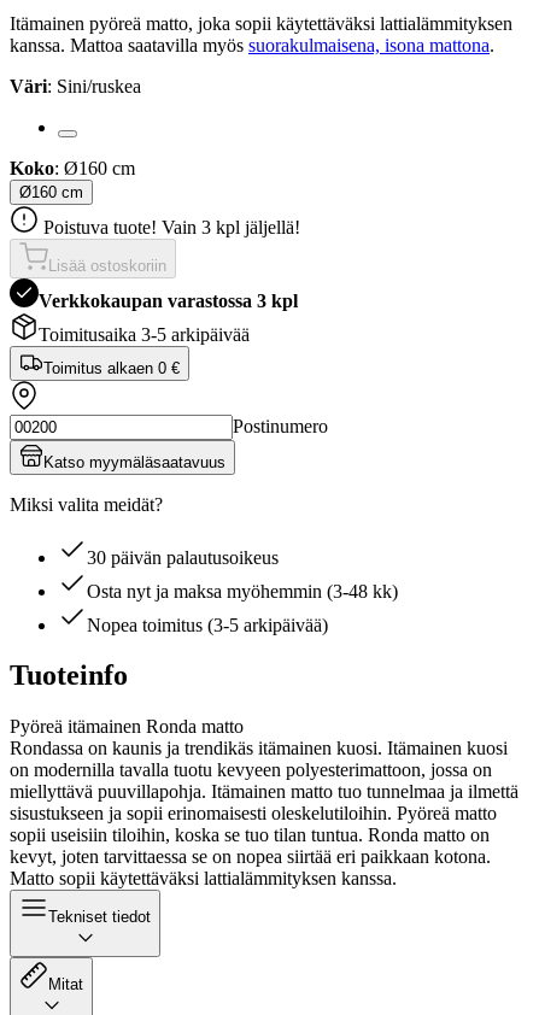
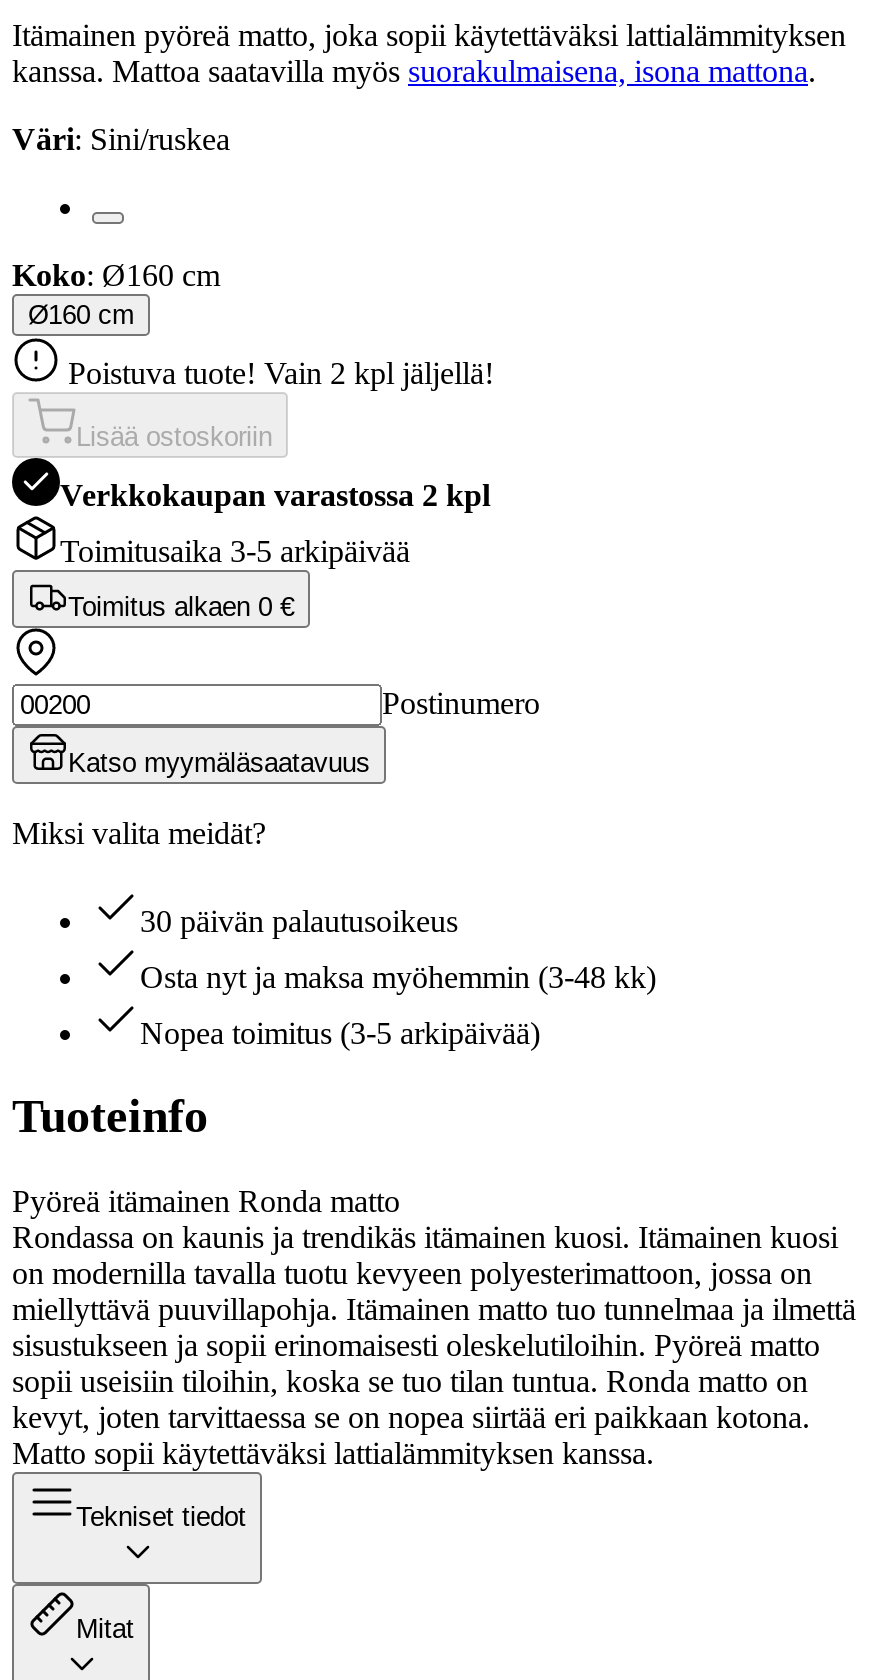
[39,216,300,237] Poistuva tuote! Vain 3 kpl jäljellä! -> [60,355,494,389] Poistuva tuote! Vain 2 kpl jäljellä!
[39,290,298,310] Verkkokaupan varastossa 3 kpl -> [60,477,490,511] Verkkokaupan varastossa 2 kpl

